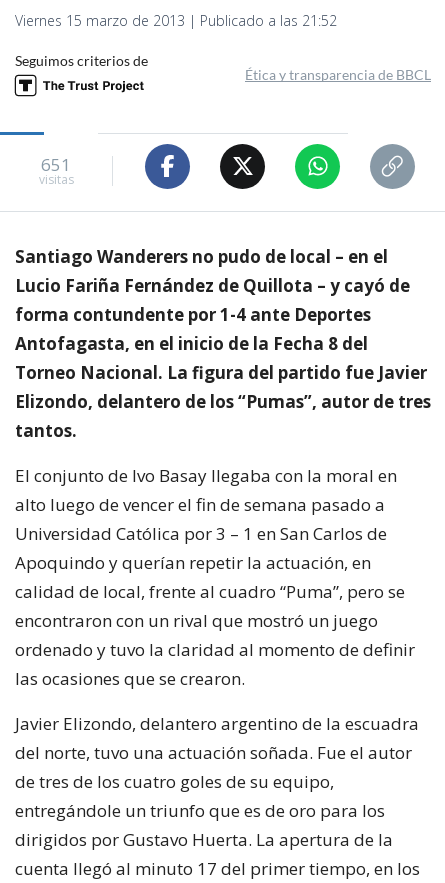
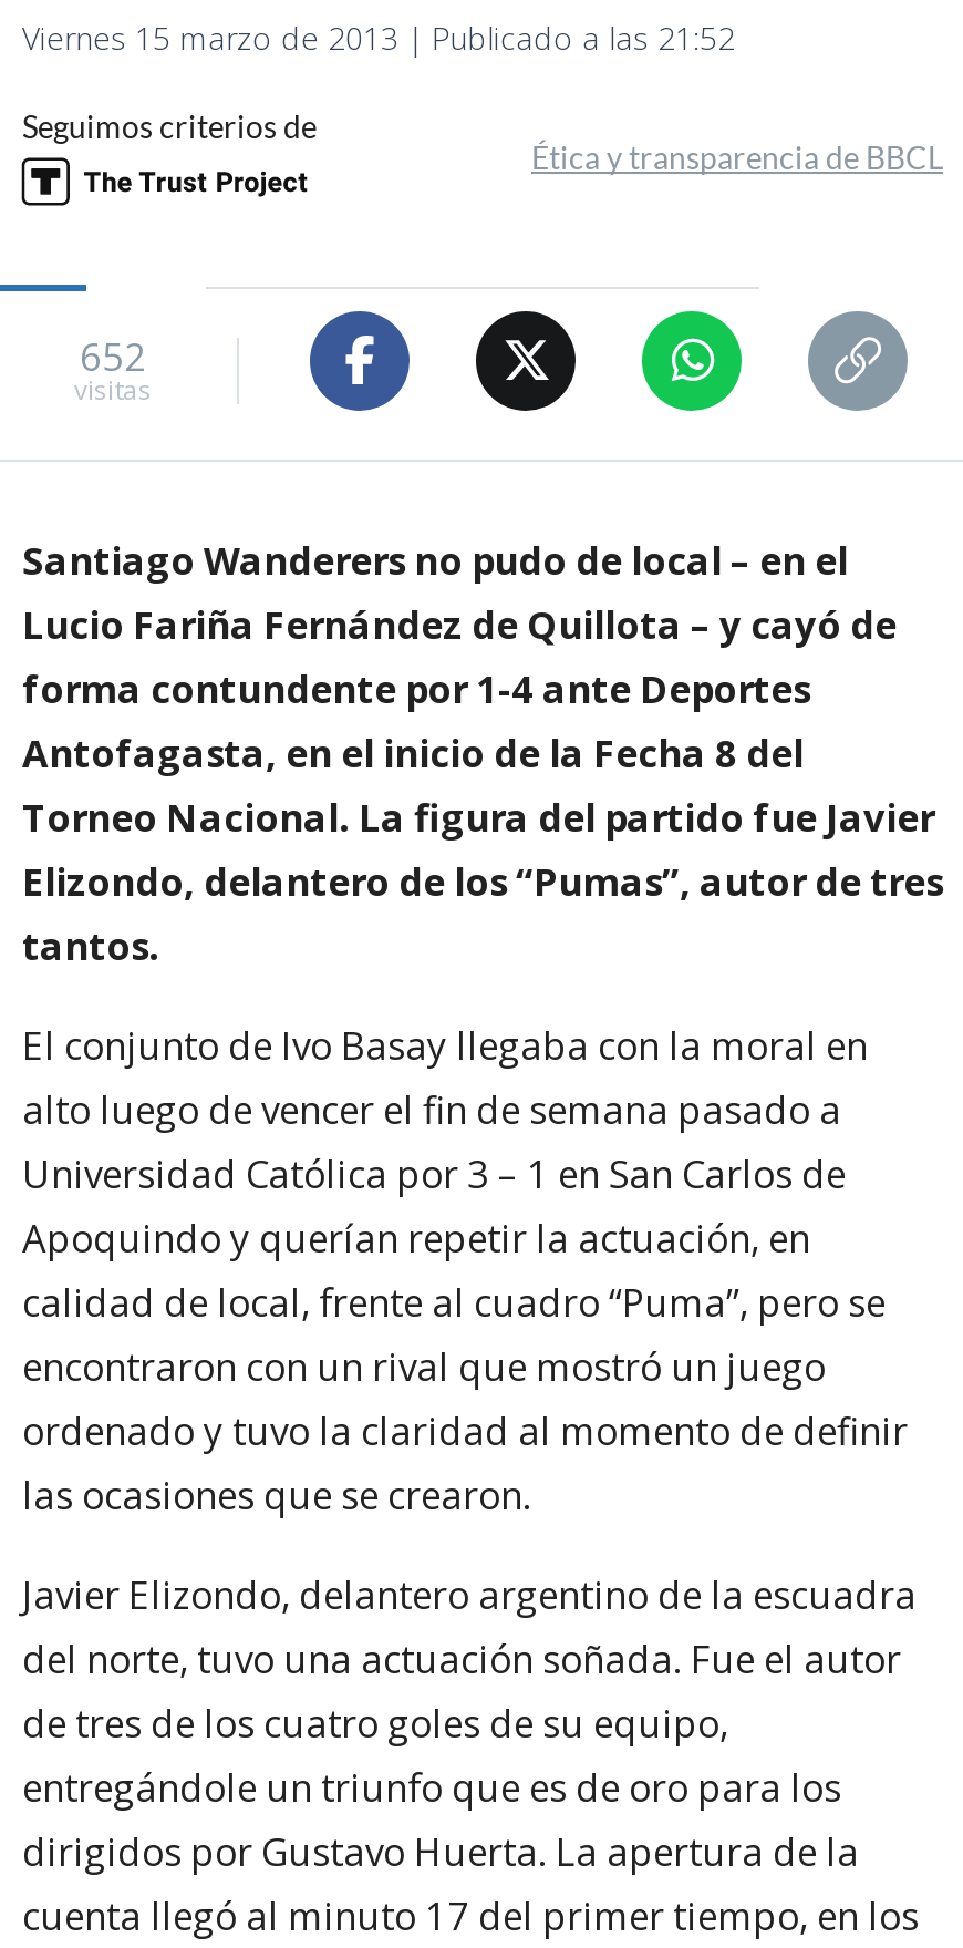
[41,153,71,176] 651 -> [80,332,146,383] 652

